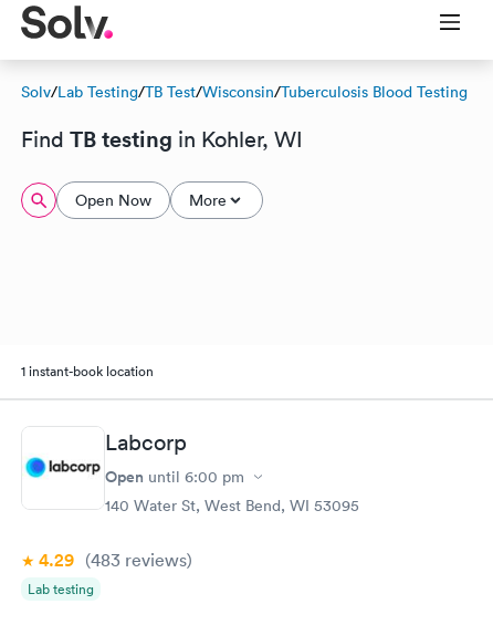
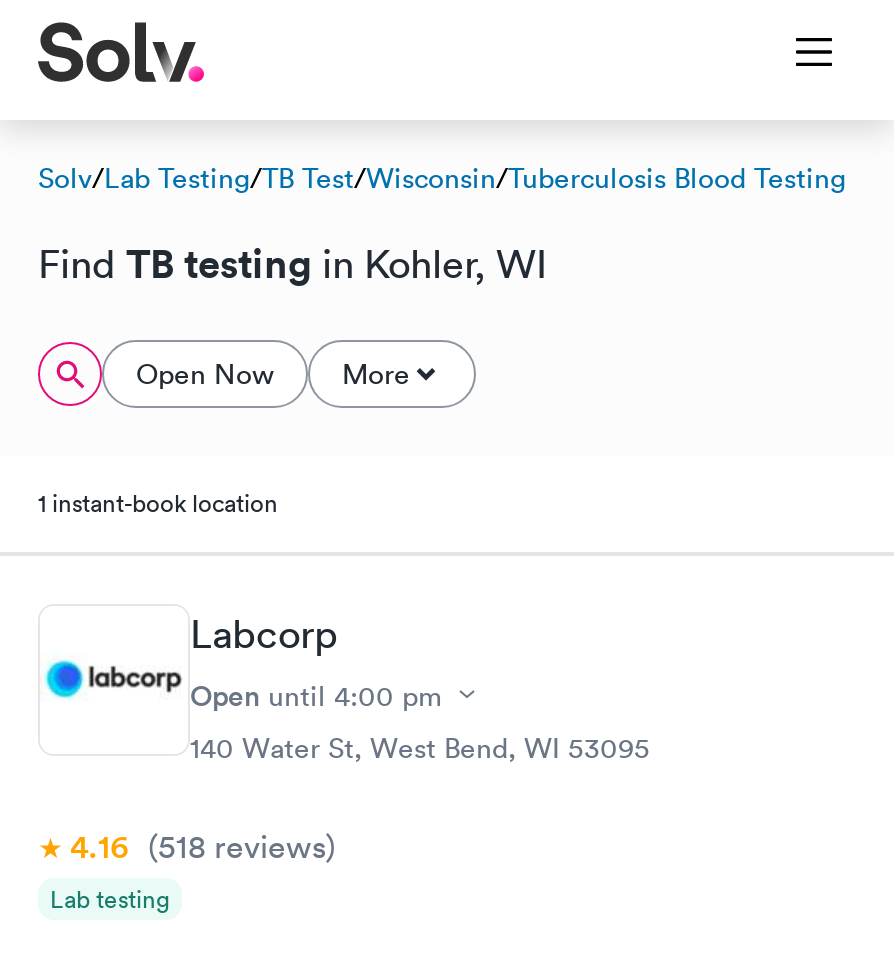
[105,466,244,488] Open until 6:00 pm -> [190,675,442,715] Open until 4:00 pm
[39,549,192,572] 4.29 (483 reviews) -> [70,825,336,867] 4.16 (518 reviews)

